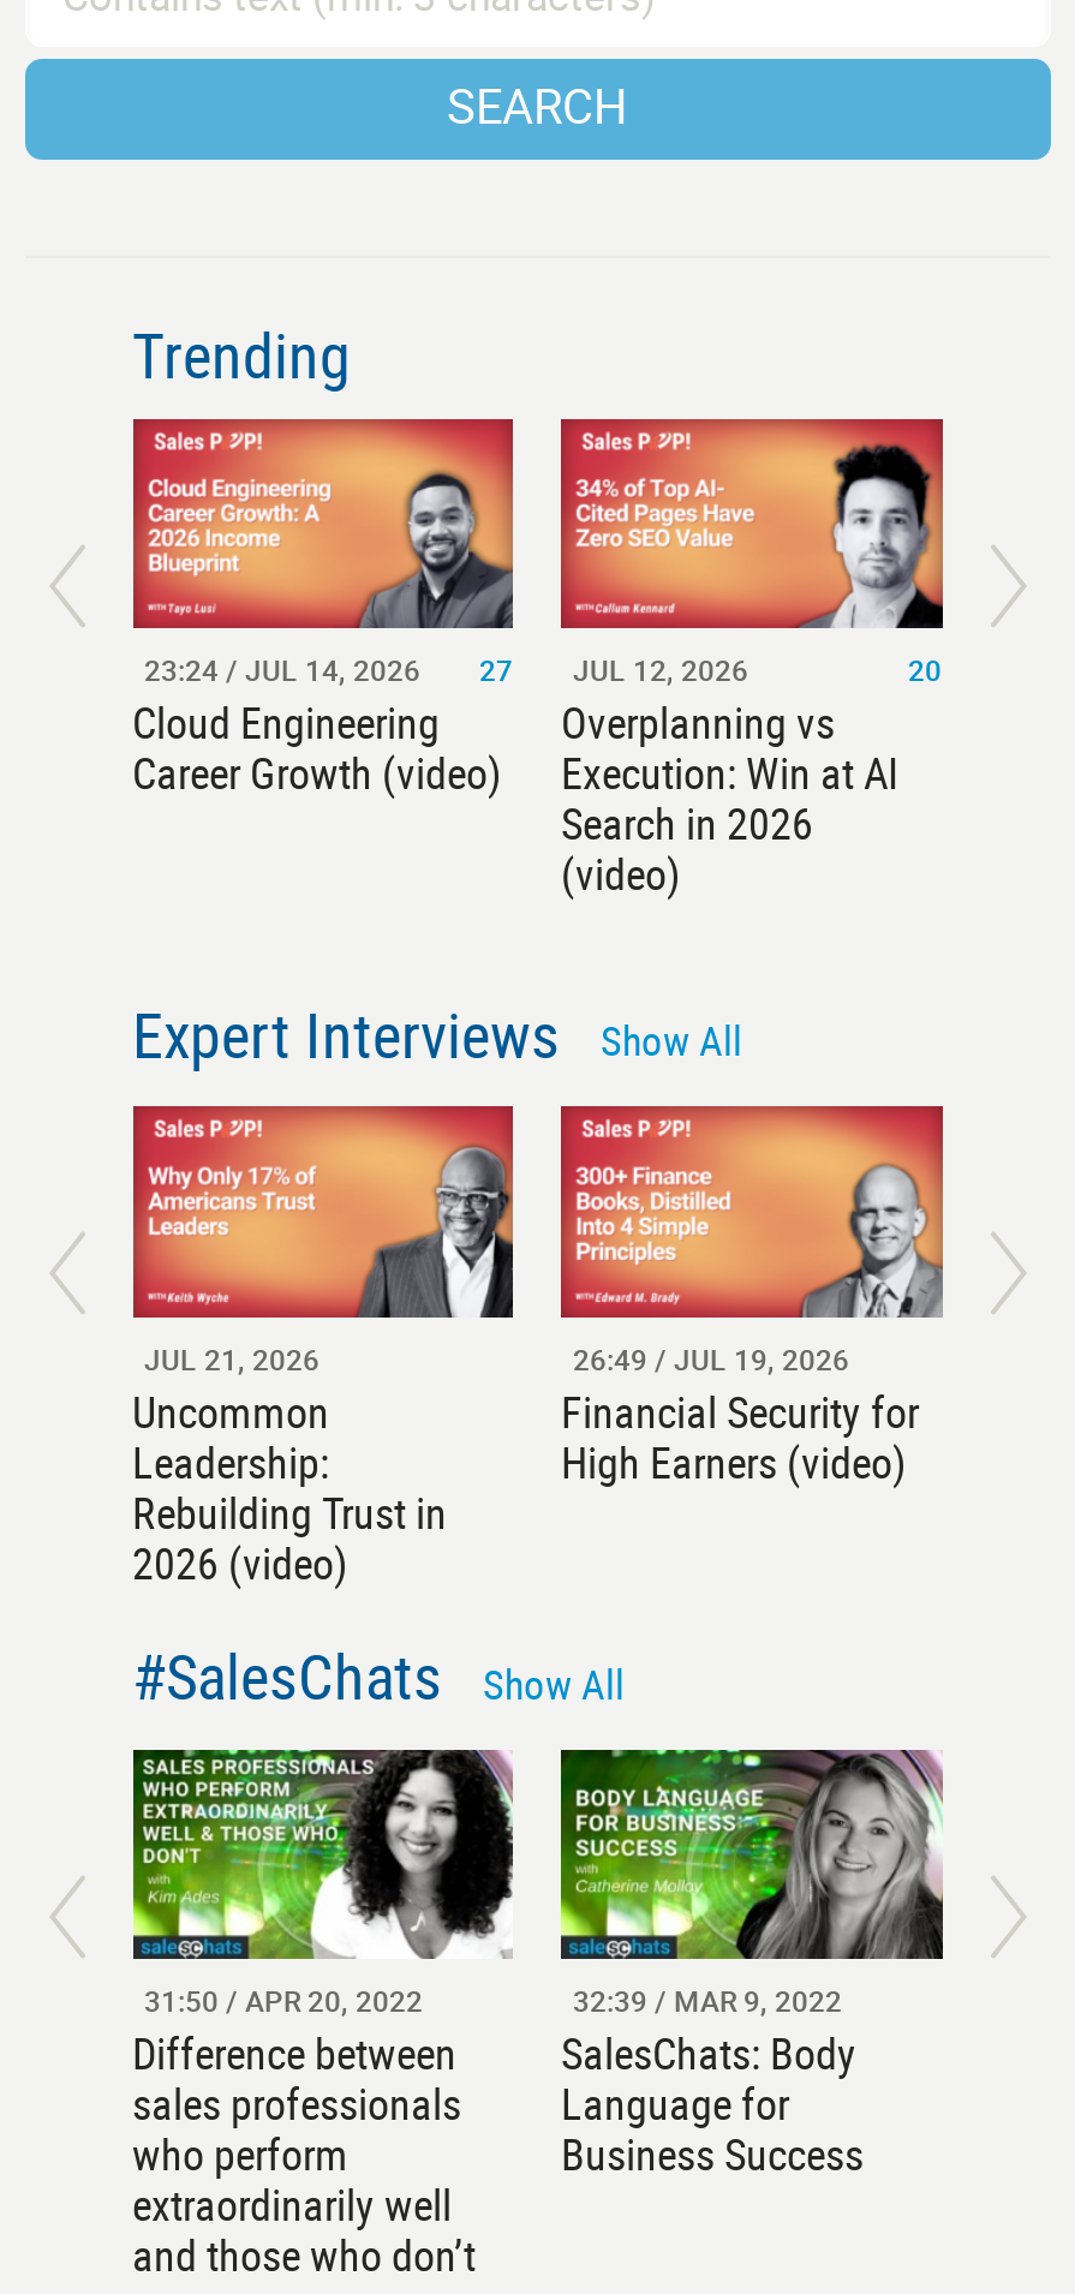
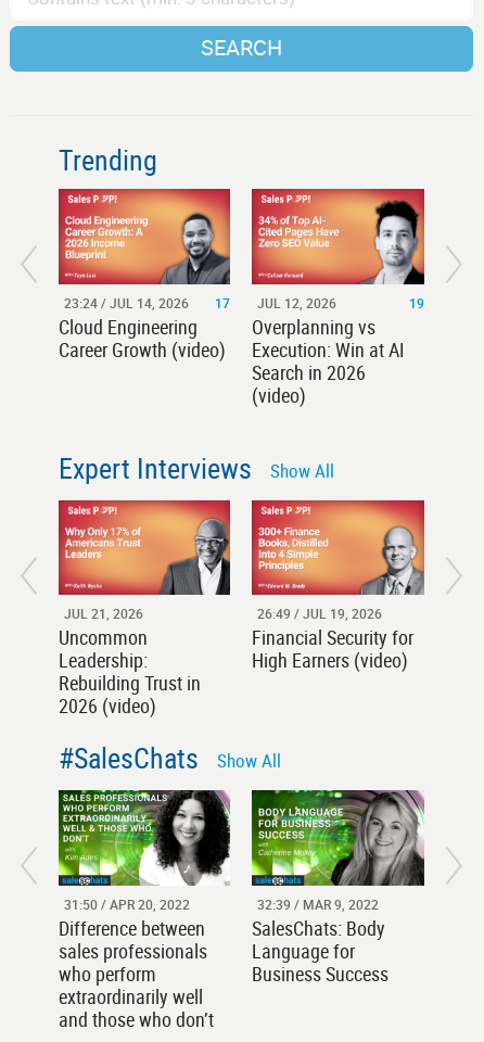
[144,650,748,689] 23:24 / JUL 14, 2026 27 JUL 12, 2026 -> [63,294,336,311] 23:24 / JUL 14, 2026 17 JUL 12, 2026
[908,650,942,689] 20 -> [409,294,424,311] 19

